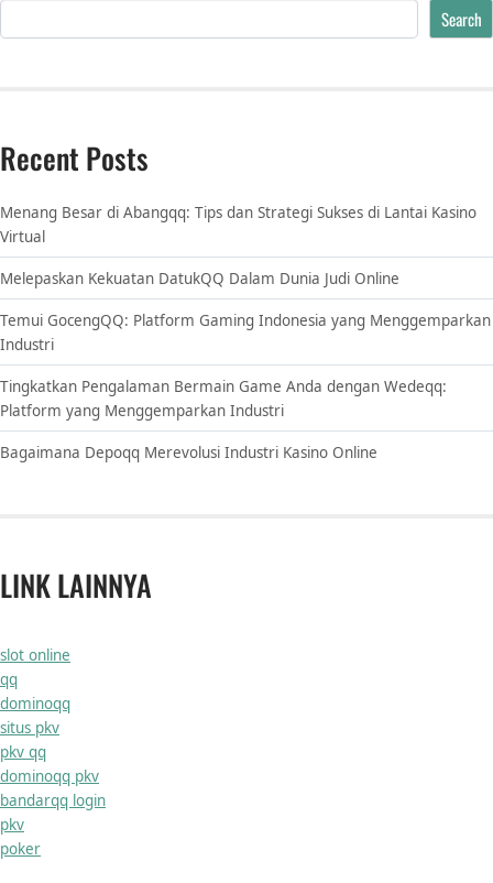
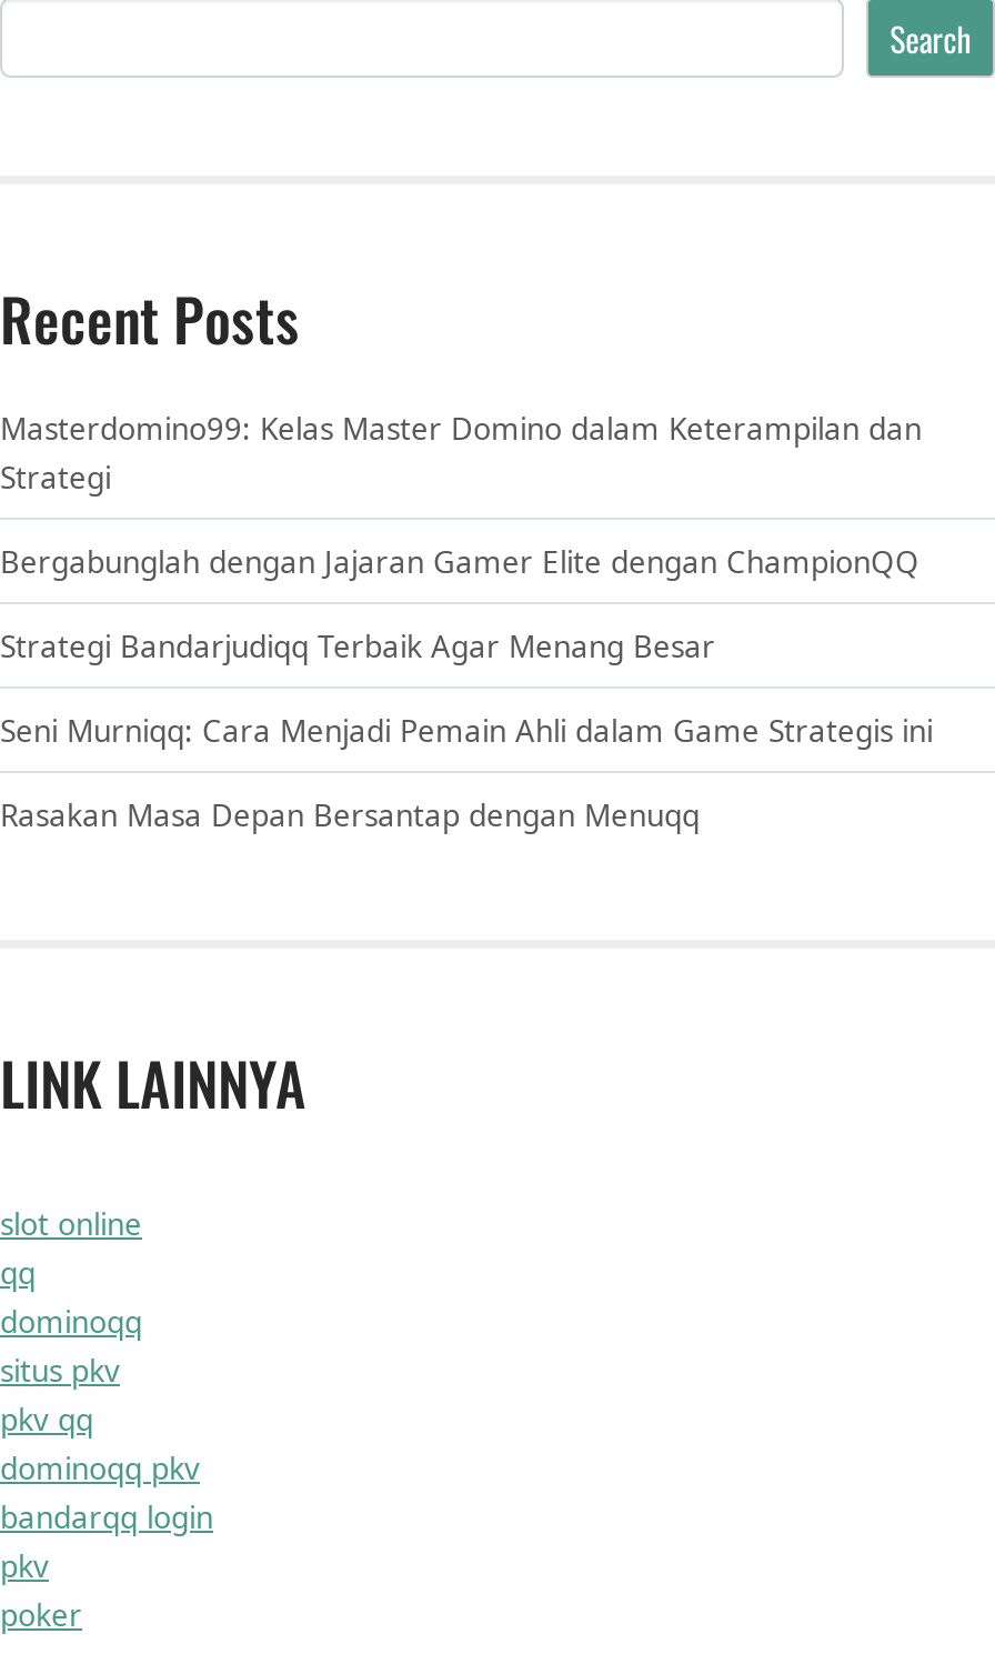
[0,203,476,247] Menang Besar di Abangqq: Tips dan Strategi Sukses di Lantai Kasino | Virtual -> [0,409,922,498] Masterdomino99: Kelas Master Domino dalam Keterampilan dan | Strategi
[0,269,399,288] Melepaskan Kekuatan DatukQQ Dalam Dunia Judi Online -> [0,542,919,582] Bergabunglah dengan Jajaran Gamer Elite dengan ChampionQQ
[0,310,491,355] Temui GocengQQ: Platform Gaming Indonesia yang Menggemparkan | Industri -> [0,626,715,666] Strategi Bandarjudiqq Terbaik Agar Menang Besar
[0,377,447,421] Tingkatkan Pengalaman Bermain Game Anda dengan Wedeqq: | Platform yang Menggemparkan Industri -> [0,711,933,751] Seni Murniqq: Cara Menjadi Pemain Ahli dalam Game Strategis ini
[0,443,377,462] Bagaimana Depoqq Merevolusi Industri Kasino Online -> [0,795,700,835] Rasakan Masa Depan Bersantap dengan Menuqq

